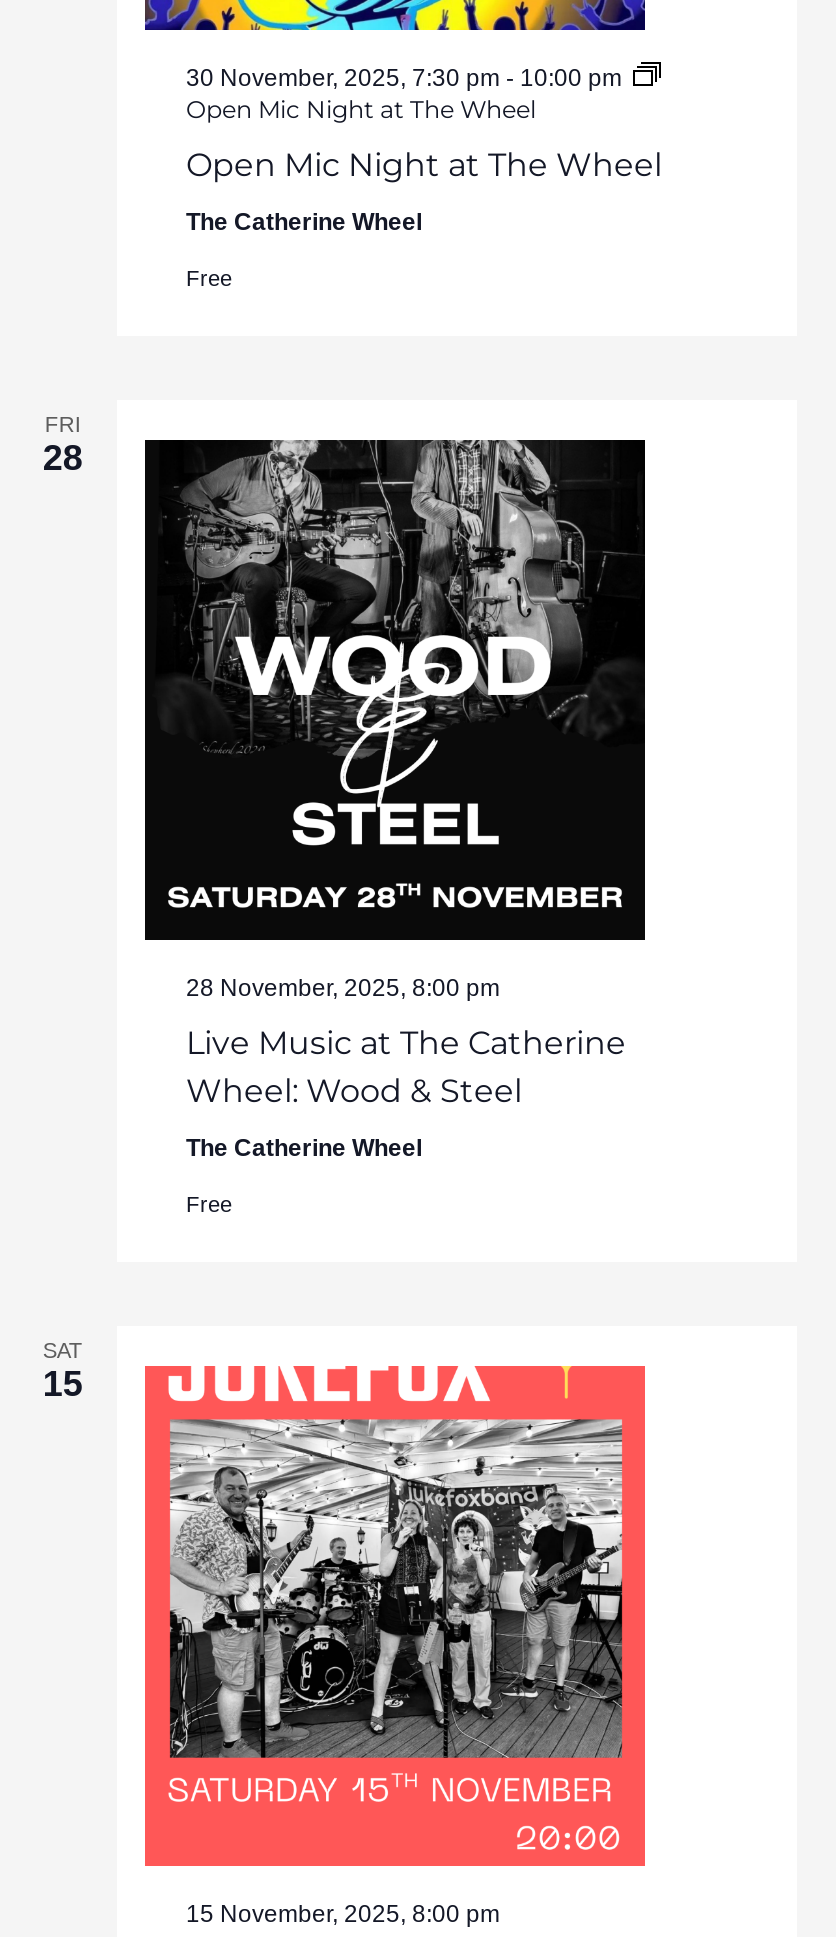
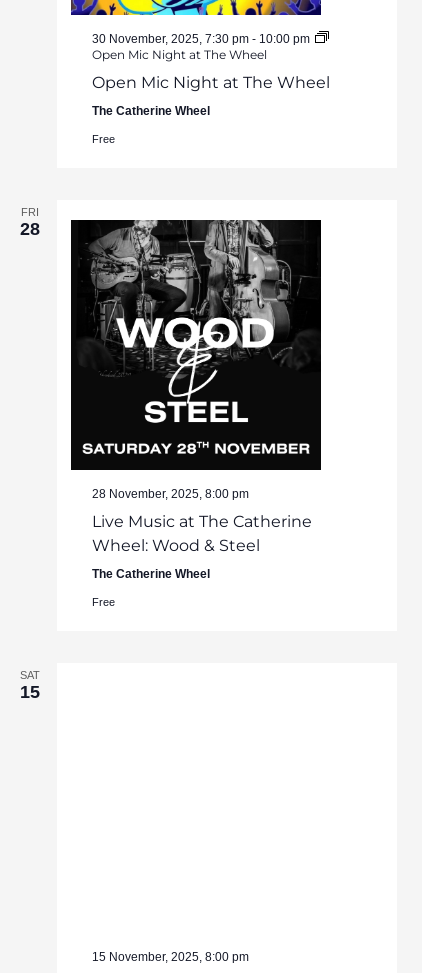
[143,1364,647,1868] [image] -> none

